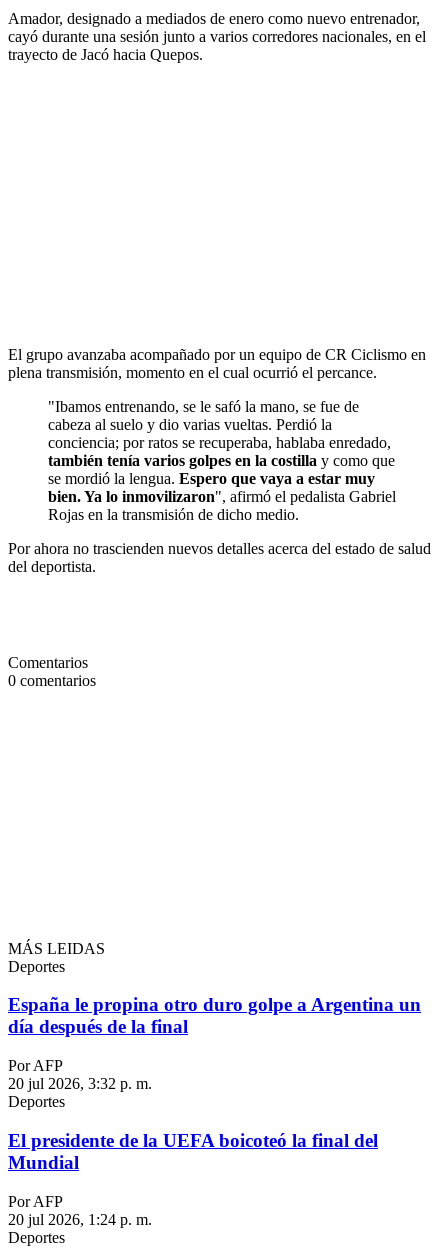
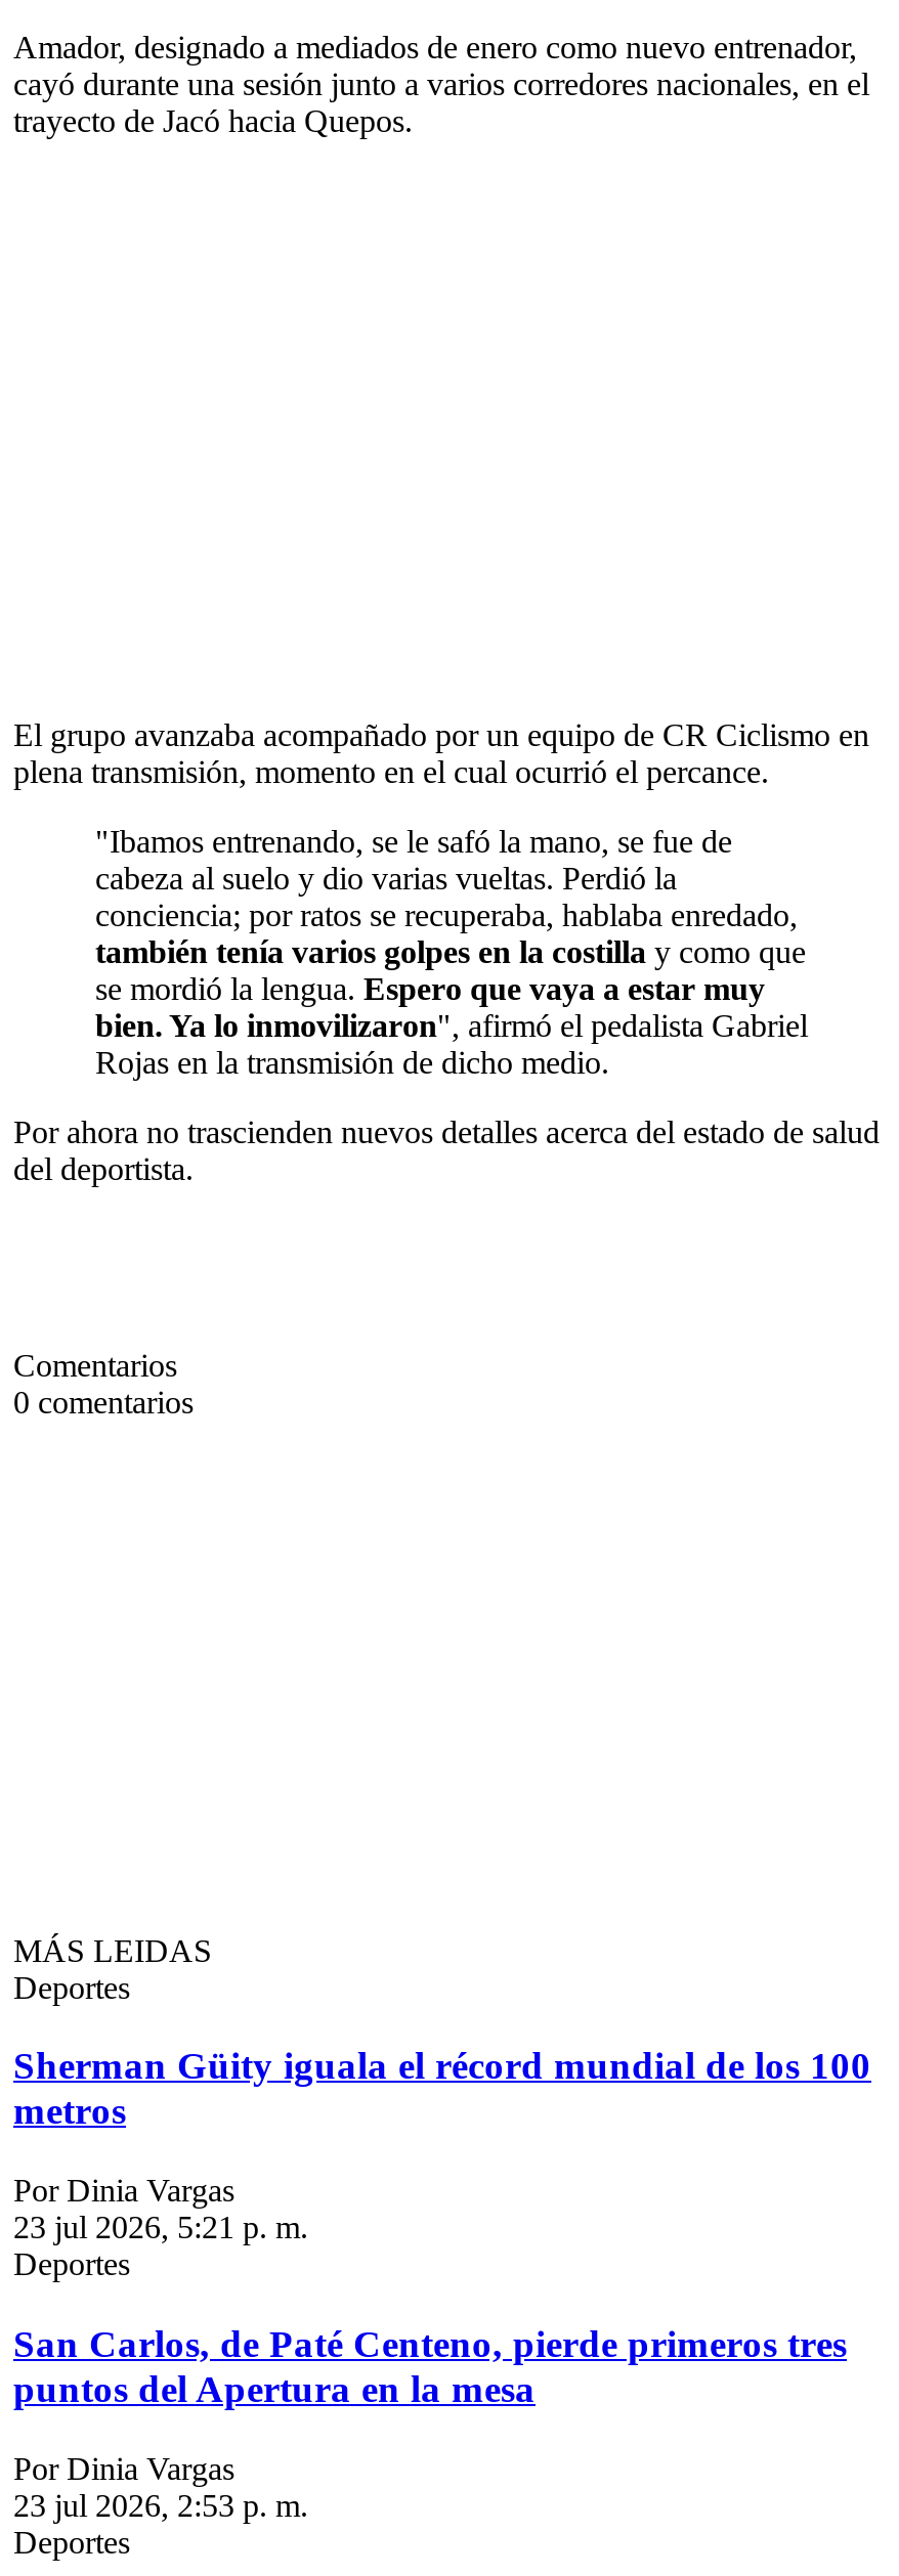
[8,994,421,1037] España le propina otro duro golpe a Argentina un | día después de la final -> [13,2045,871,2133] Sherman Güity iguala el récord mundial de los 100 | metros
[8,1057,152,1092] Por AFP | 20 jul 2026, 3:32 p. m. -> [13,2173,308,2245] Por Dinia Vargas | 23 jul 2026, 5:21 p. m.
[8,1130,378,1173] El presidente de la UEFA boicoteó la final del | Mundial -> [13,2322,847,2410] San Carlos, de Paté Centeno, pierde primeros tres | puntos del Apertura en la mesa
[8,1193,152,1228] Por AFP | 20 jul 2026, 1:24 p. m. -> [13,2450,308,2522] Por Dinia Vargas | 23 jul 2026, 2:53 p. m.

